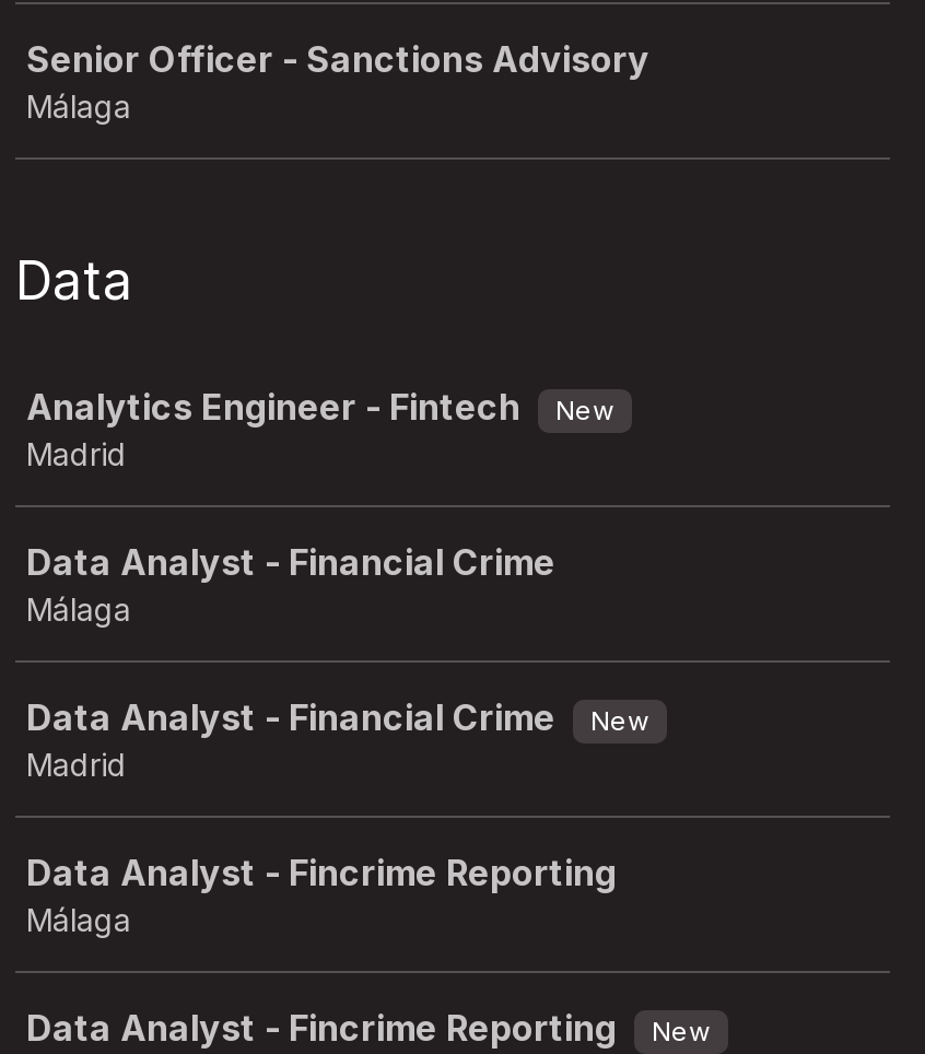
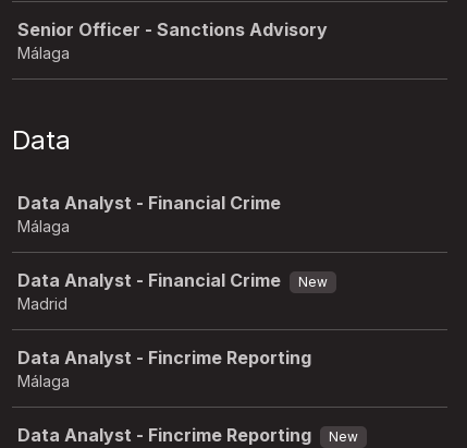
[26,385,614,472] Analytics Engineer - Fintech | New | Madrid -> none

